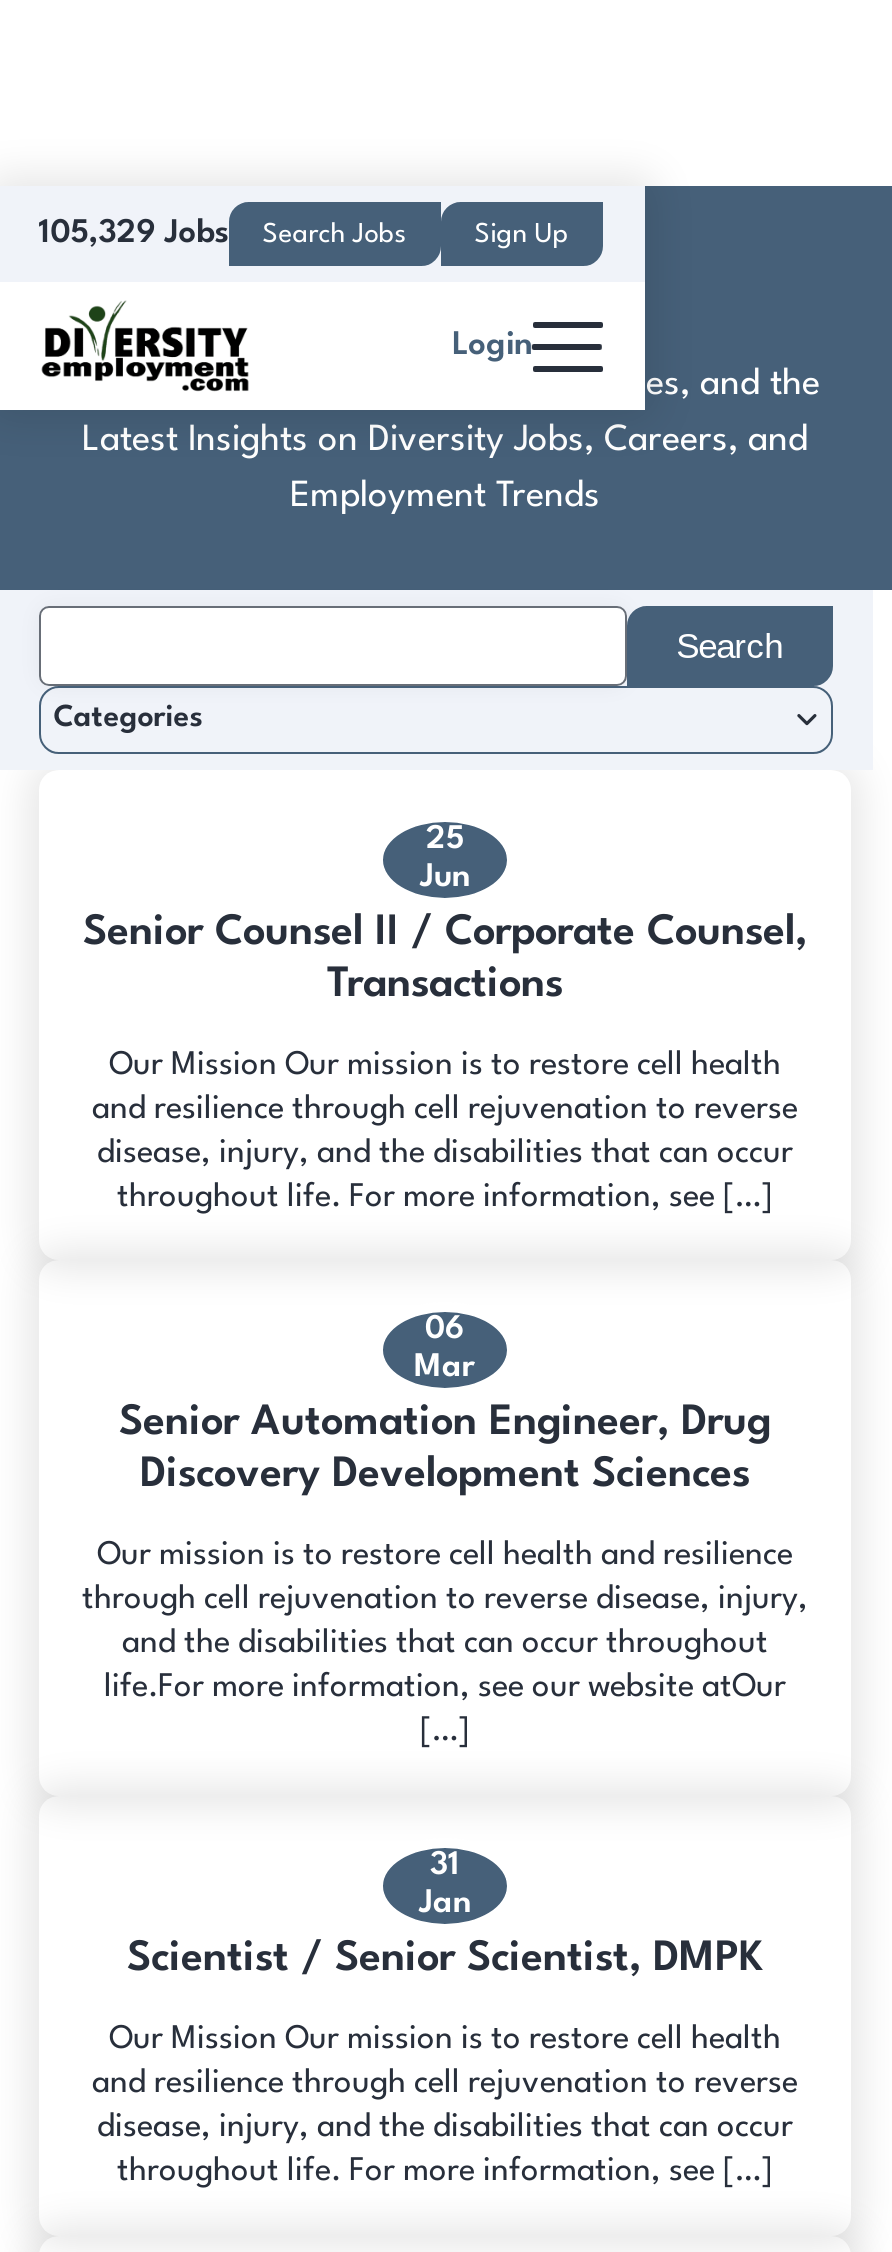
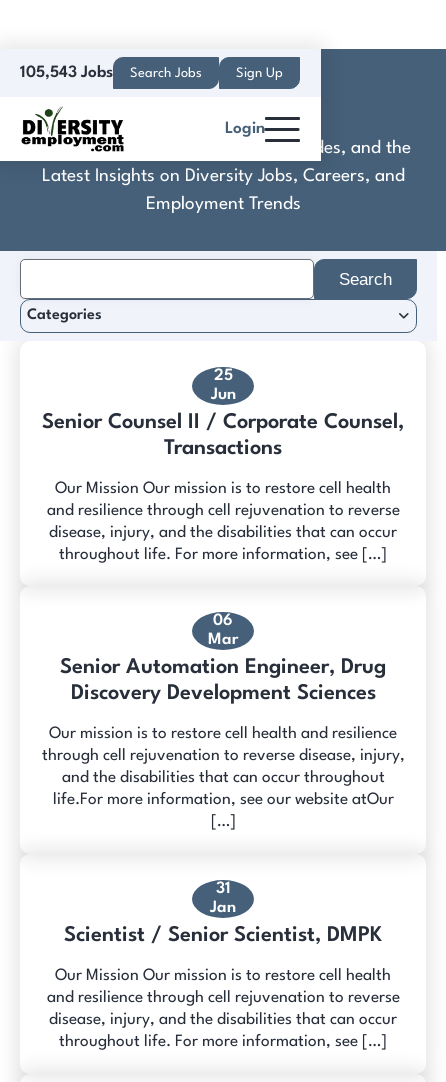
[39,217,407,249] 105,329 Jobs Search Jobs -> [20,64,202,80] 105,543 Jobs Search Jobs

